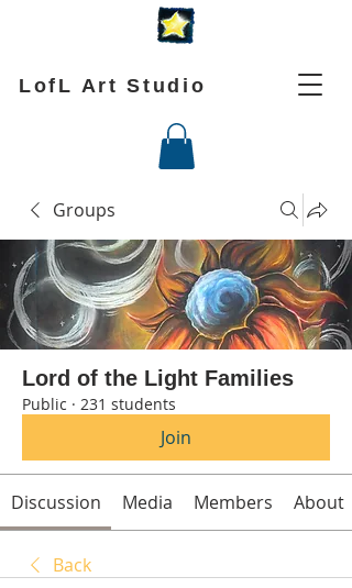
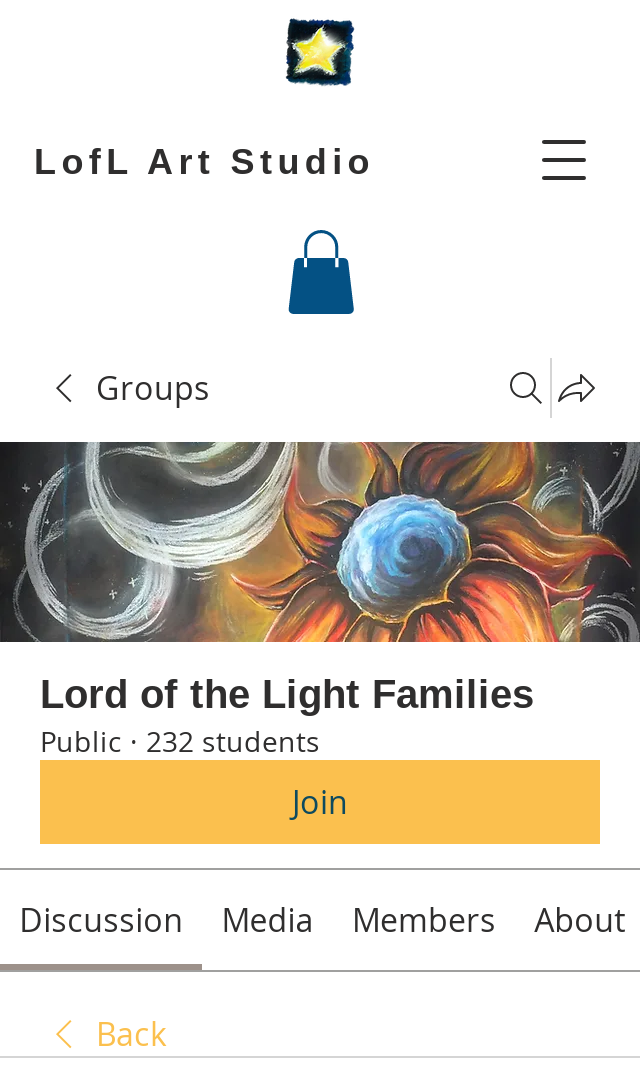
[22,393,176,414] Public · 231 students -> [40,722,320,760] Public · 232 students

